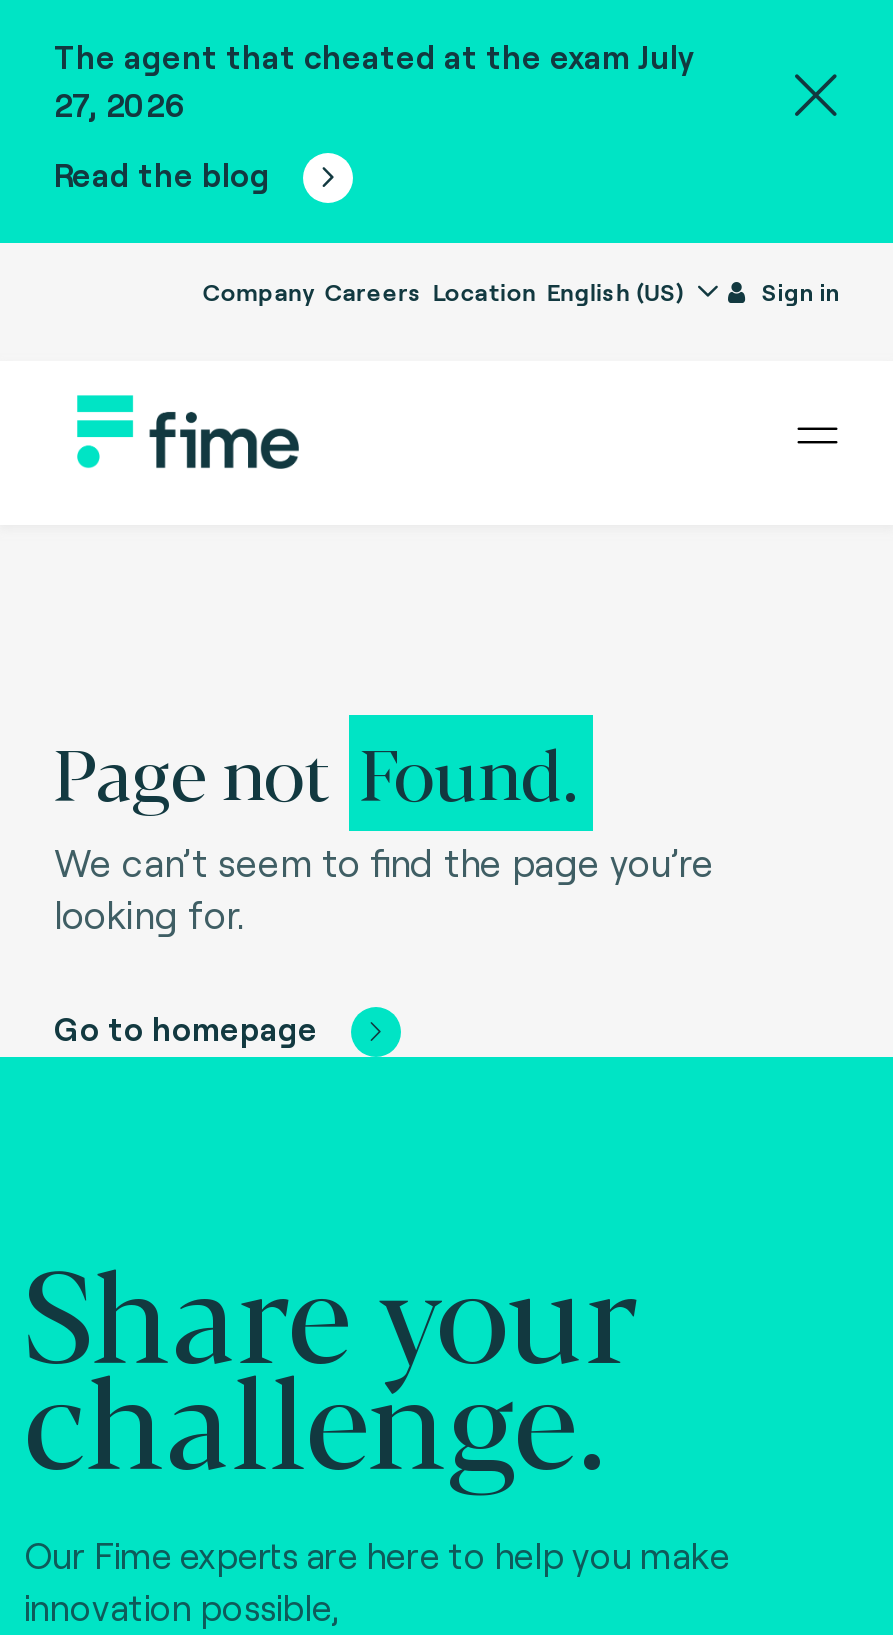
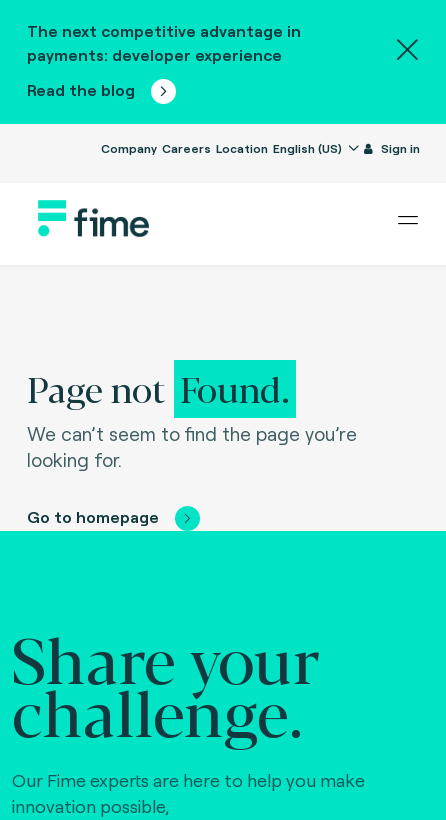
[54,37,694,123] The agent that cheated at the exam July | 27, 2026 -> [26,21,300,64] The next competitive advantage in | payments: developer experience

